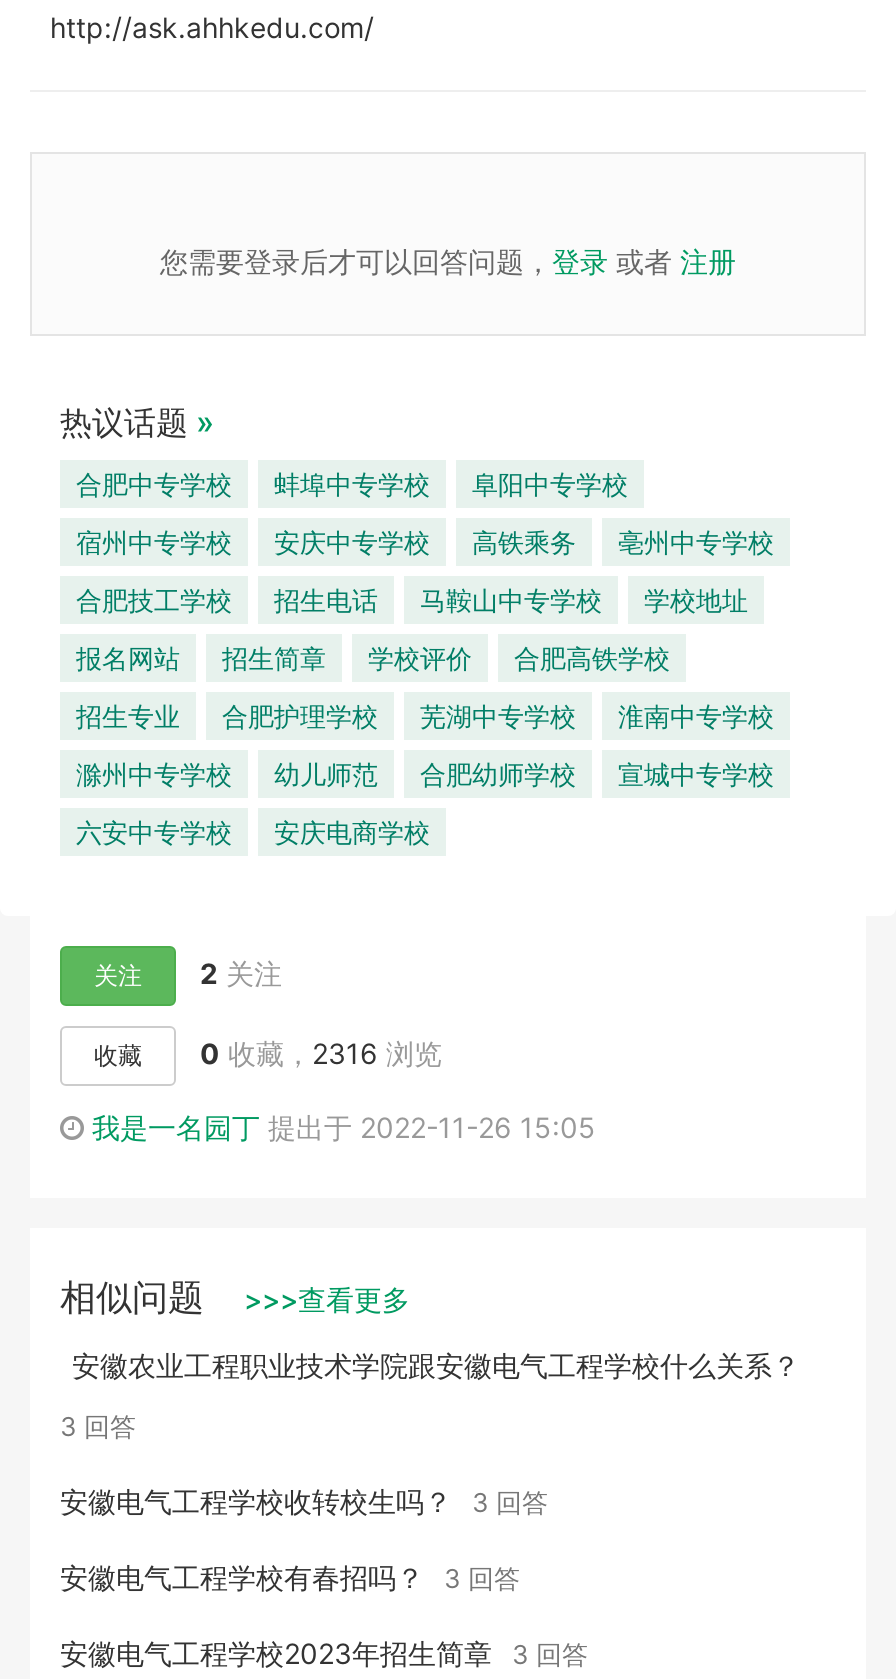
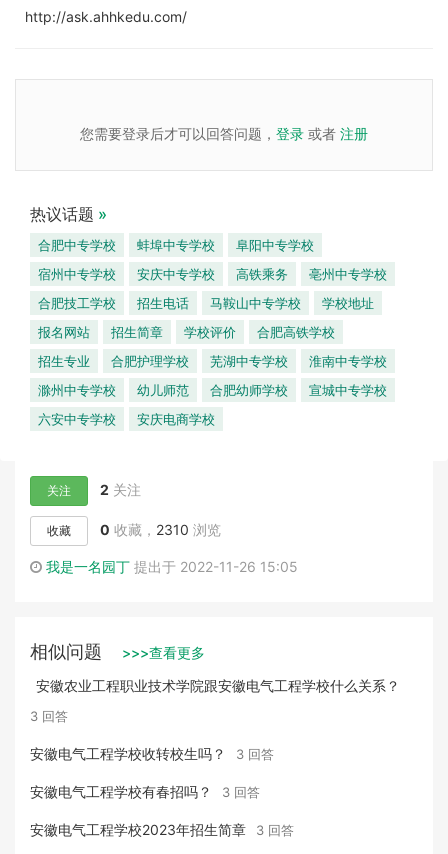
[94,1036,442,1070] 收藏 0收藏，2316浏览 -> [47,521,221,538] 收藏 0收藏，2310浏览

